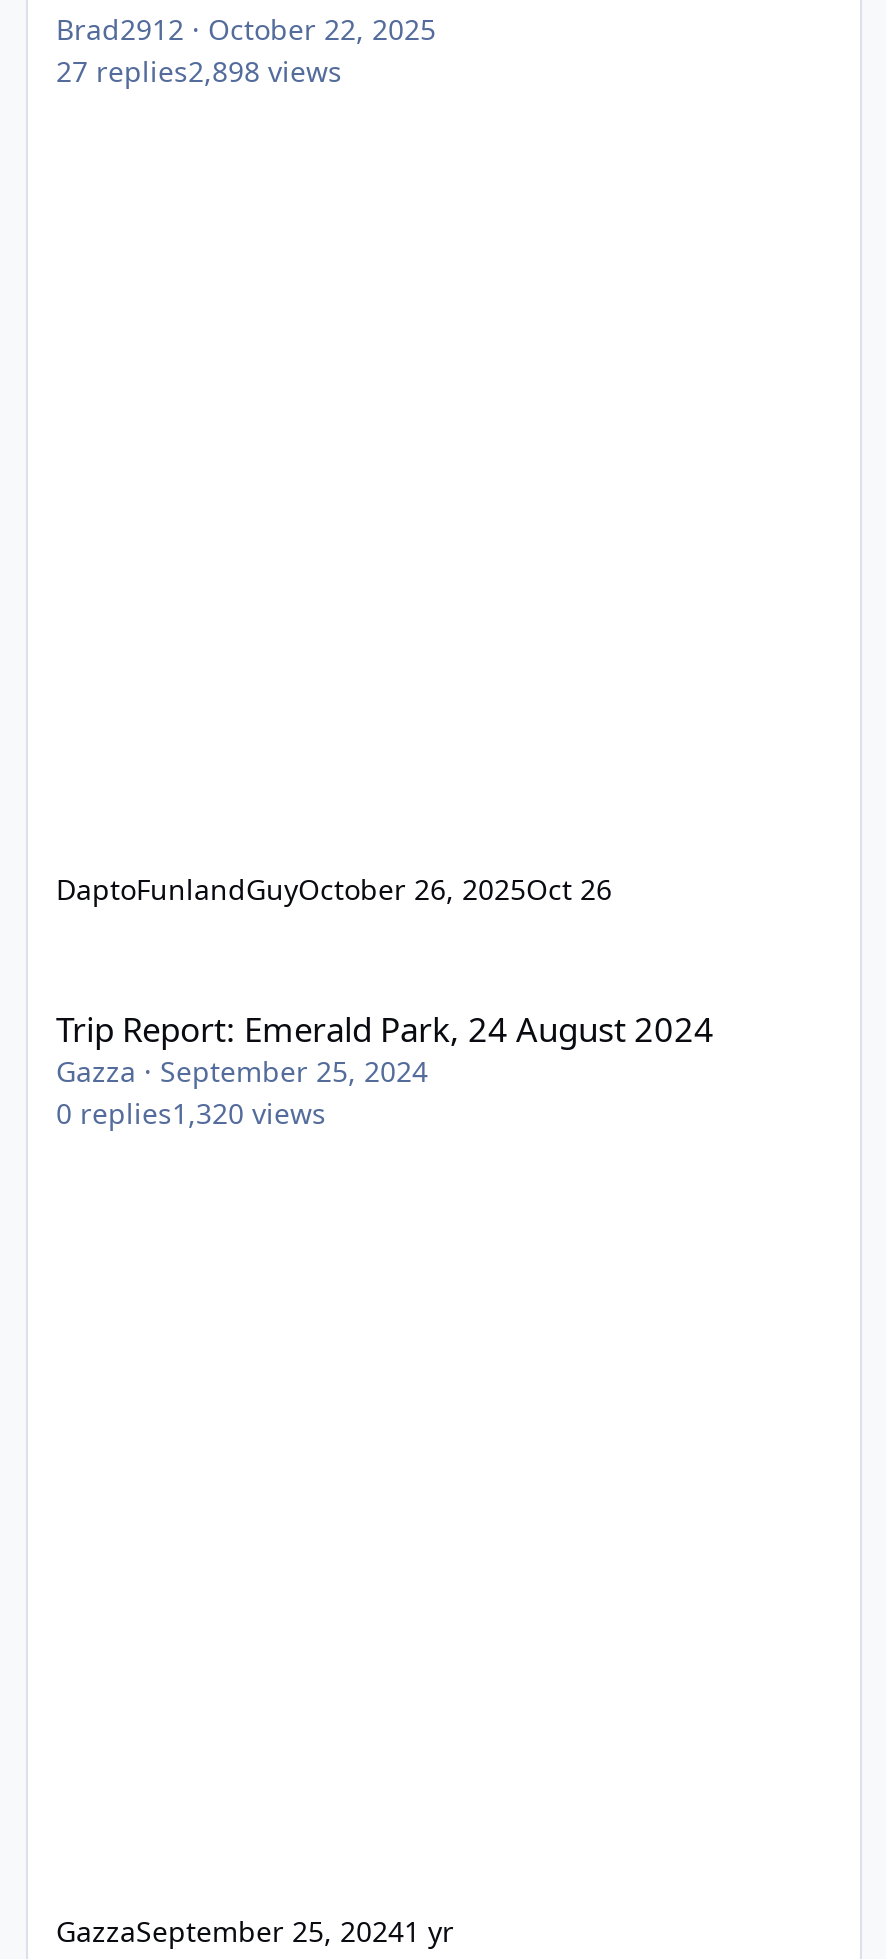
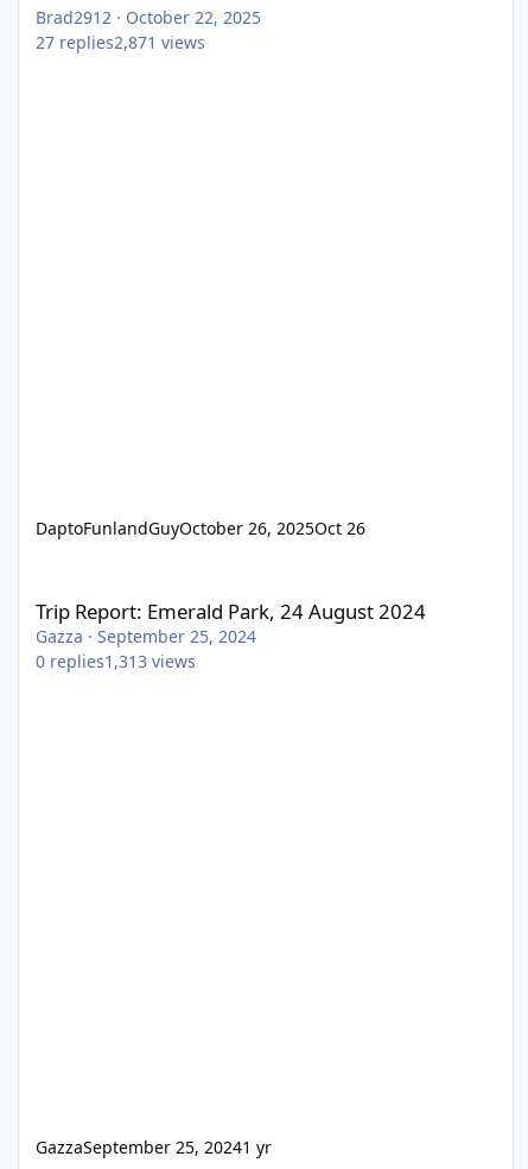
[56,51,342,89] 27 replies2,898 views -> [36,31,205,53] 27 replies2,871 views
[56,1093,326,1131] 0 replies1,320 views -> [36,649,196,672] 0 replies1,313 views

